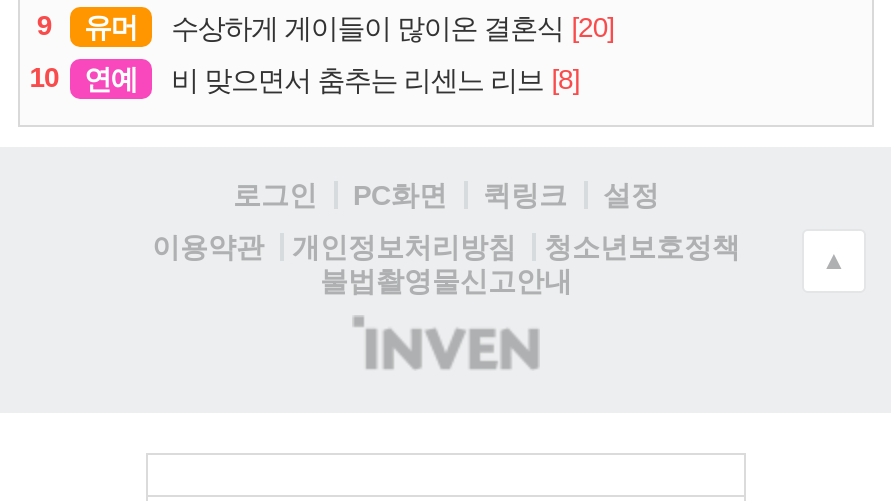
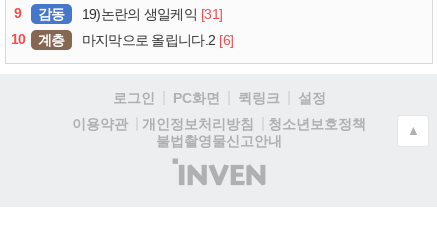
[84,11,614,44] 유머 | 수상하게 게이들이 많이온 결혼식 [20] -> [38,6,222,22] 감동 | 19)논란의 생일케익 [31]
[84,63,579,96] 연예 | 비 맞으면서 춤추는 리센느 리브 [8] -> [38,32,233,48] 계층 | 마지막으로 올립니다.2 [6]

